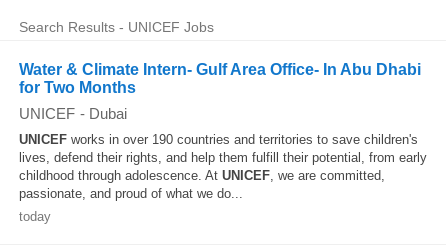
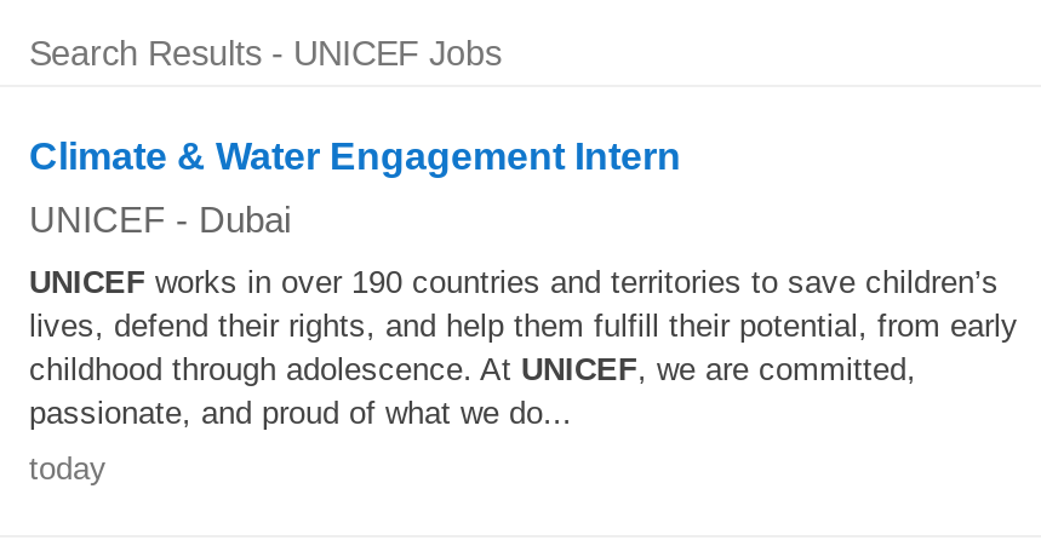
[19,61,421,96] Water & Climate Intern- Gulf Area Office- In Abu Dhabi | for Two Months -> [29,136,681,177] Climate & Water Engagement Intern
[19,132,418,147] UNICEF works in over 190 countries and territories to save children's -> [29,264,999,300] UNICEF works in over 190 countries and territories to save children’s

